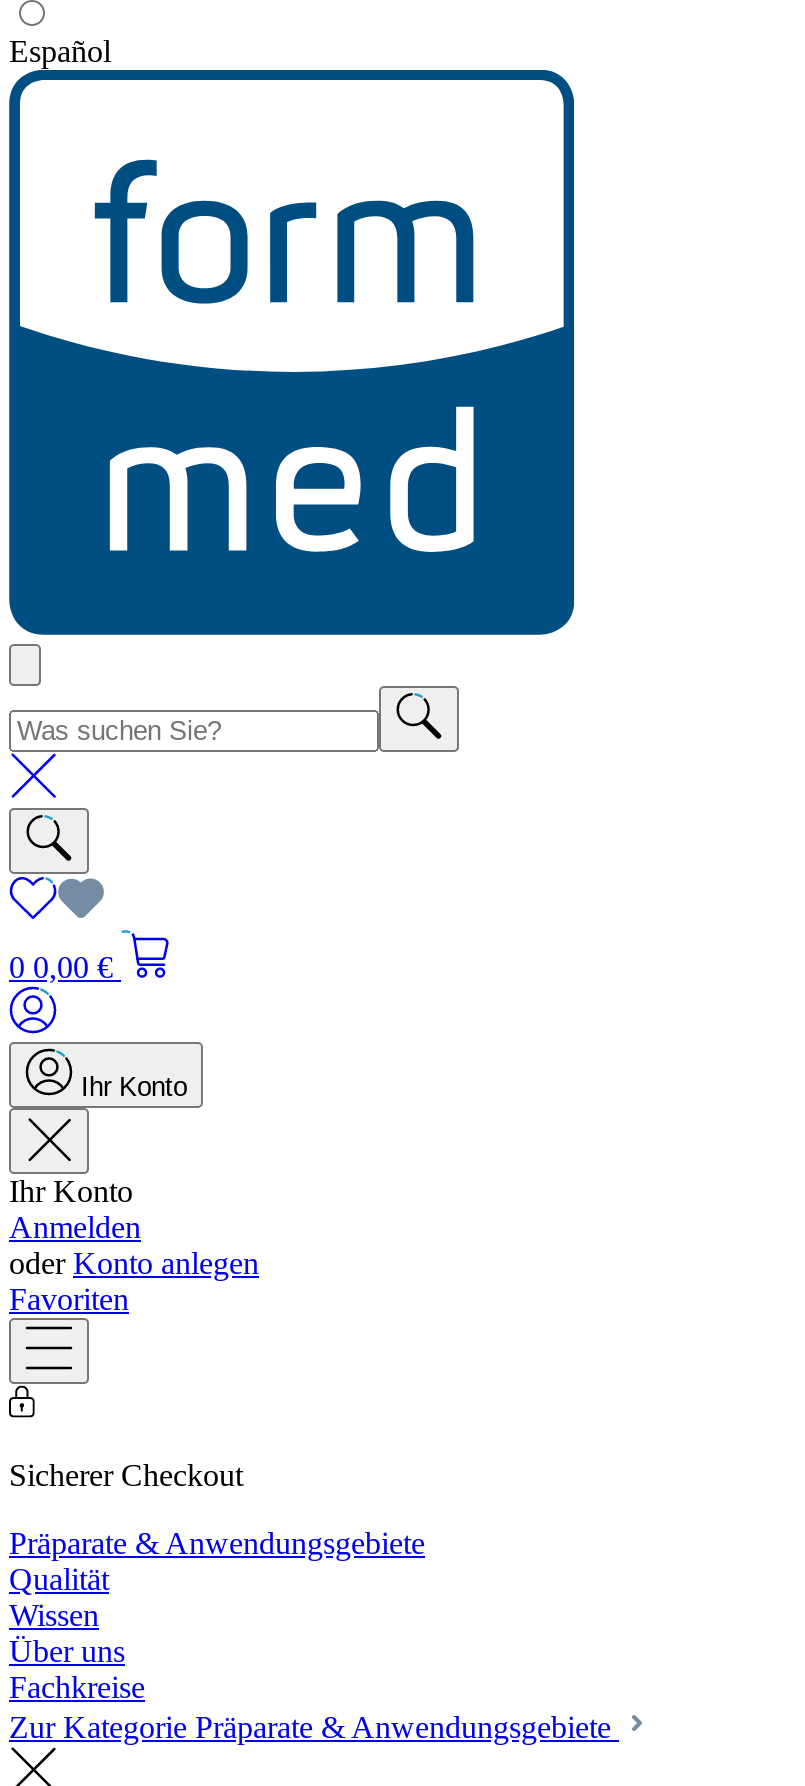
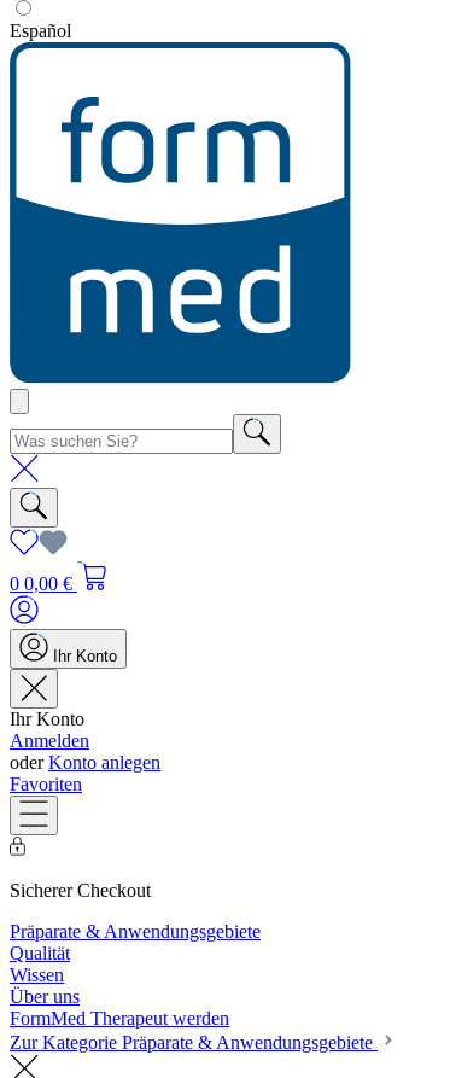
[9,1671,145,1705] Fachkreise -> [10,1009,229,1029] FormMed Therapeut werden

